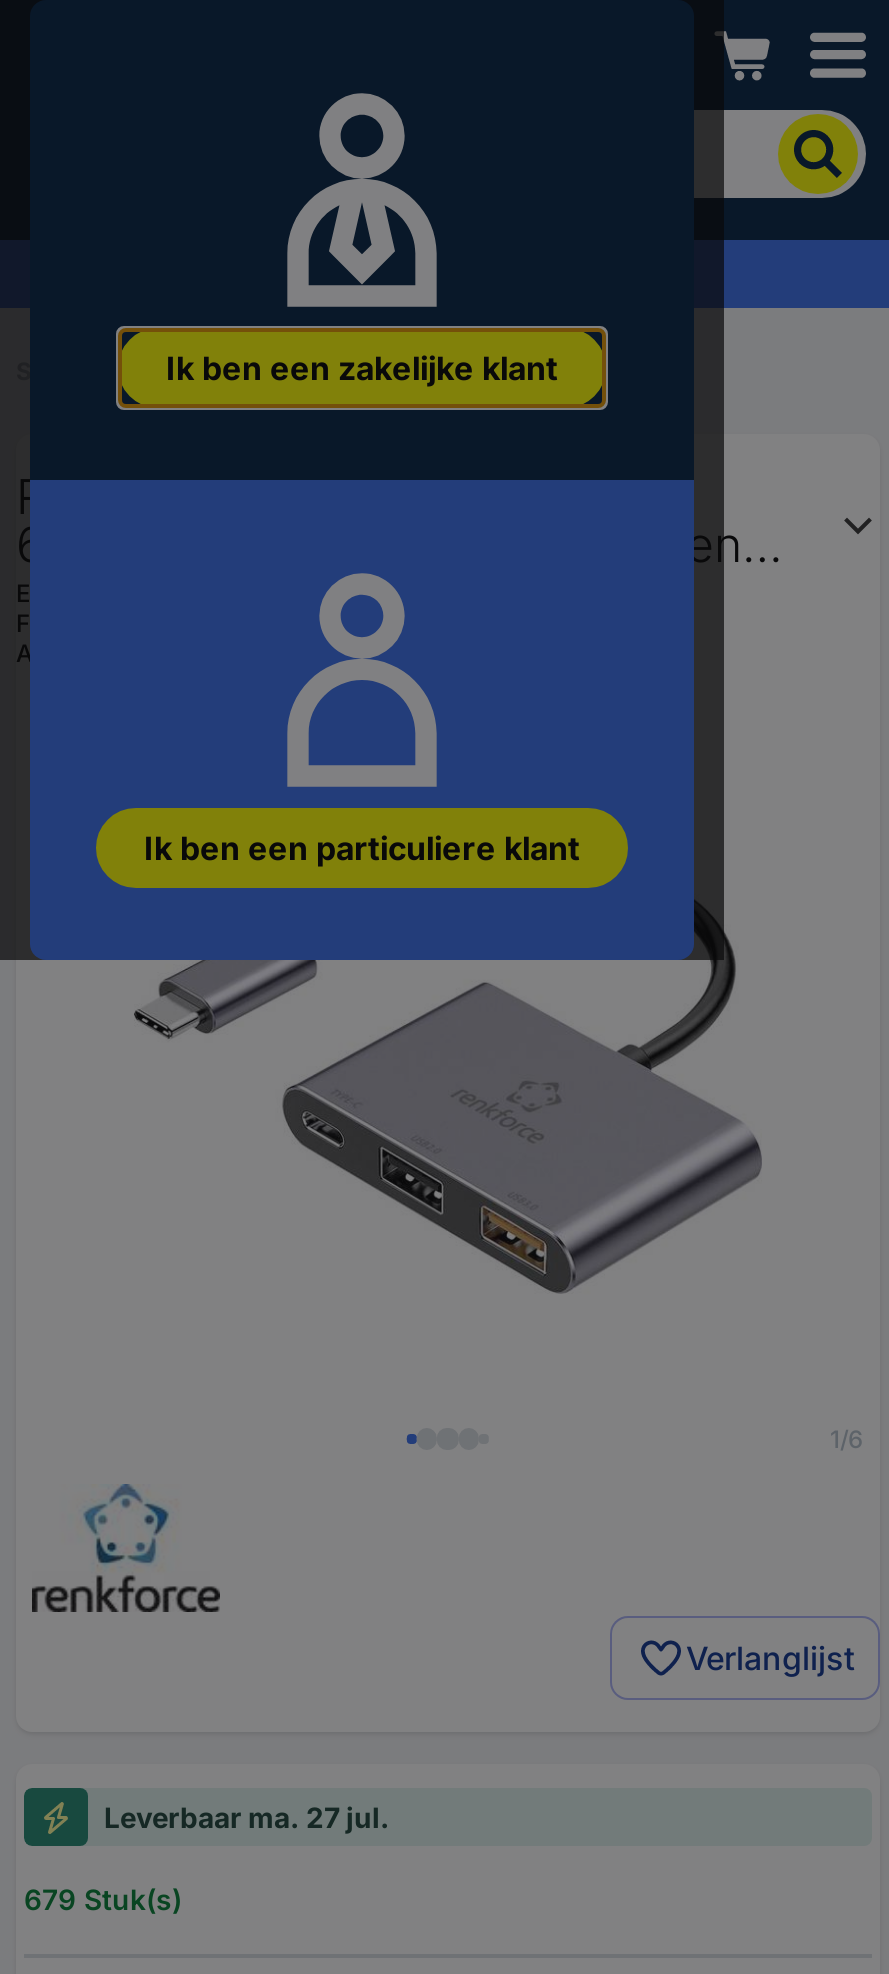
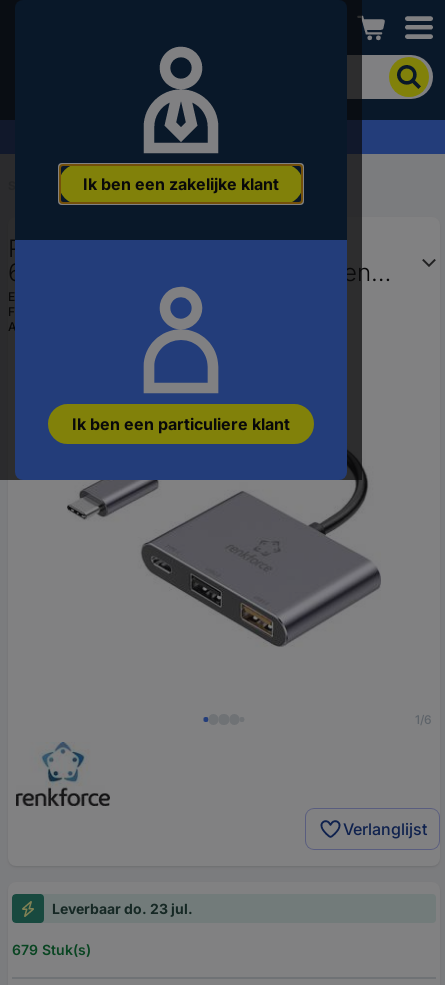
[104,1800,390,1834] Leverbaar ma. 27 jul. -> [52,900,193,917] Leverbaar do. 23 jul.

